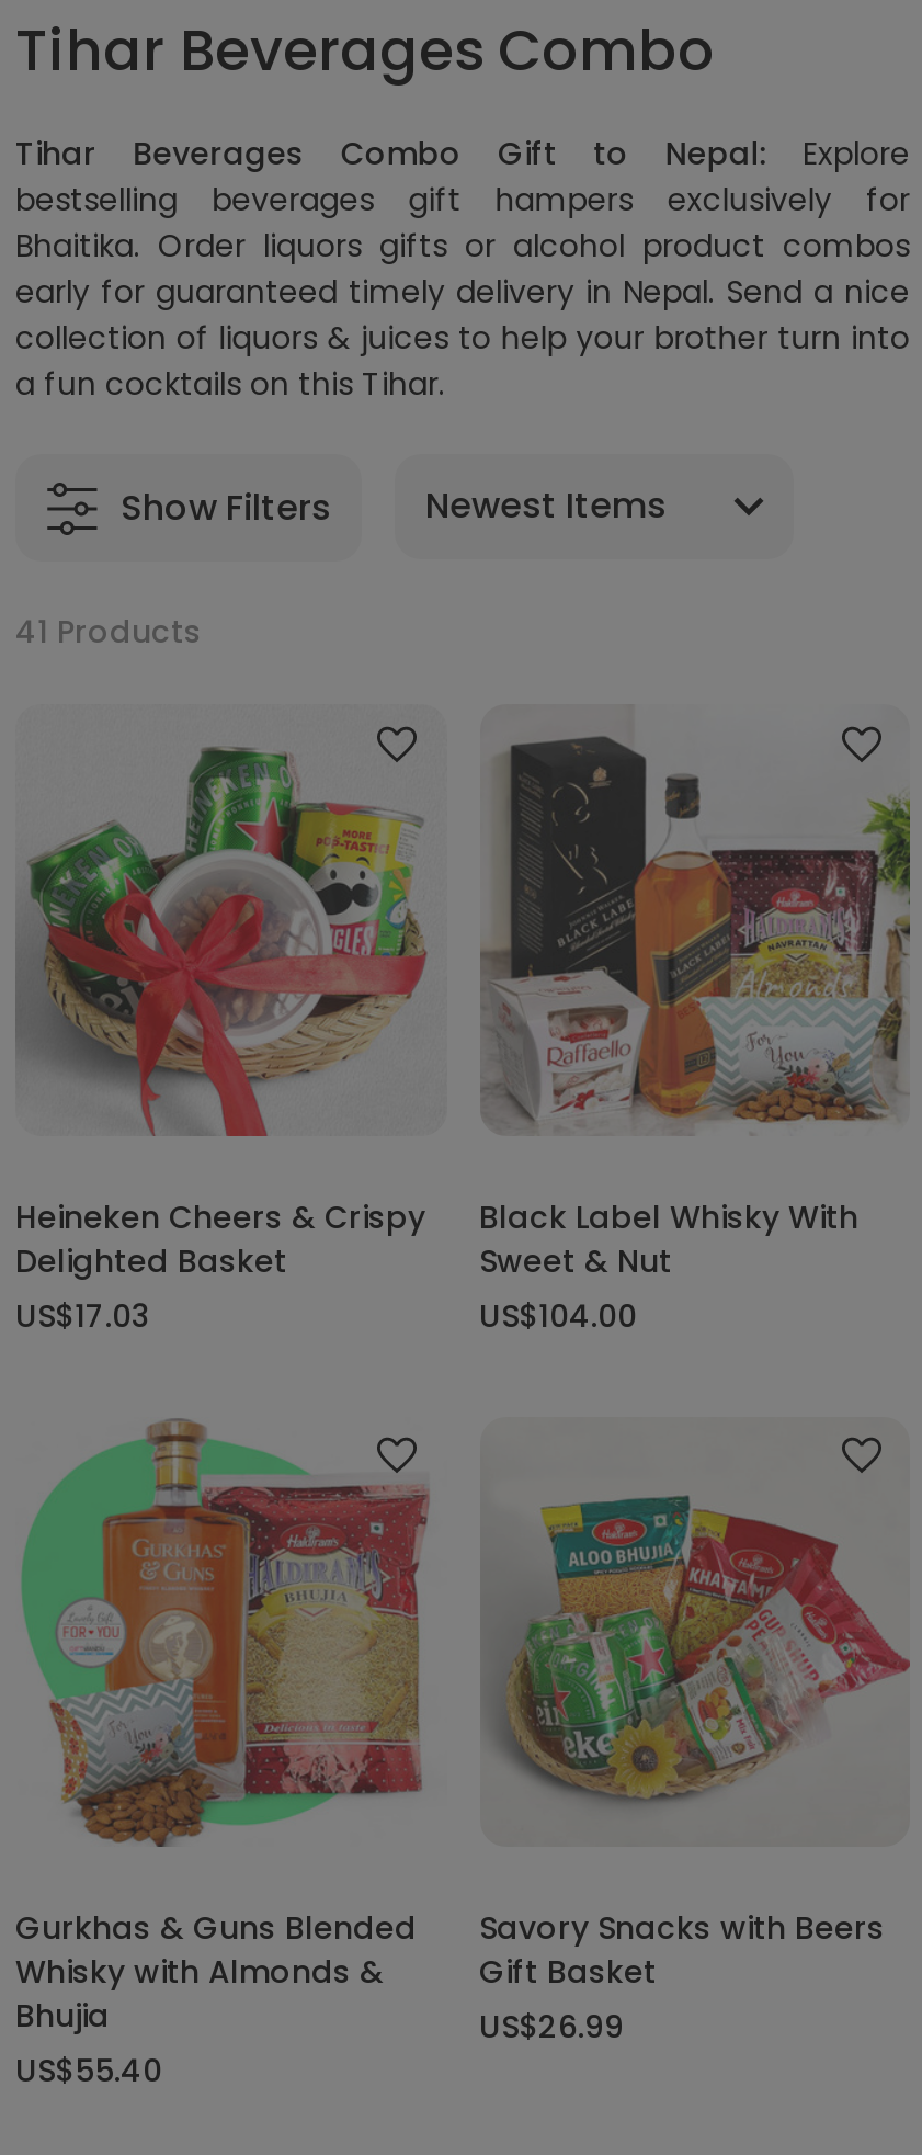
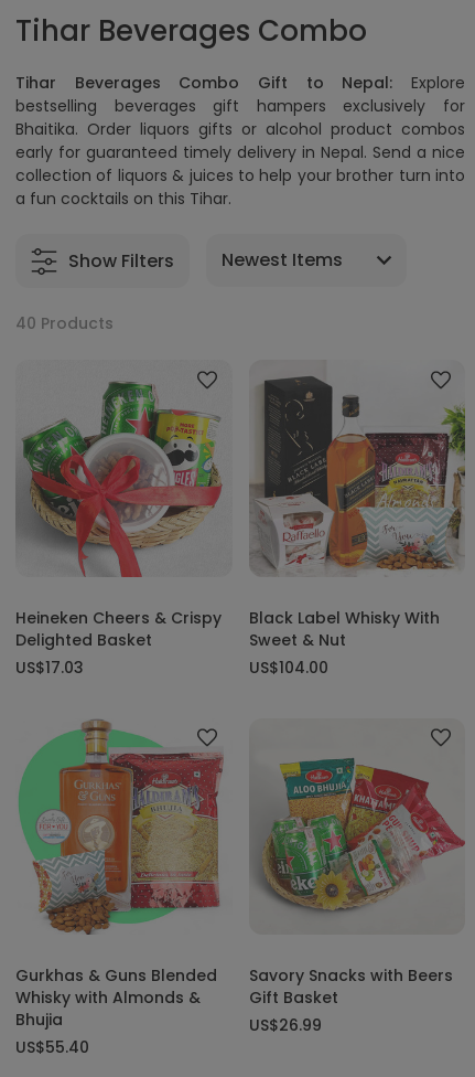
[15,610,202,654] 41 Products -> [15,312,114,334] 40 Products

